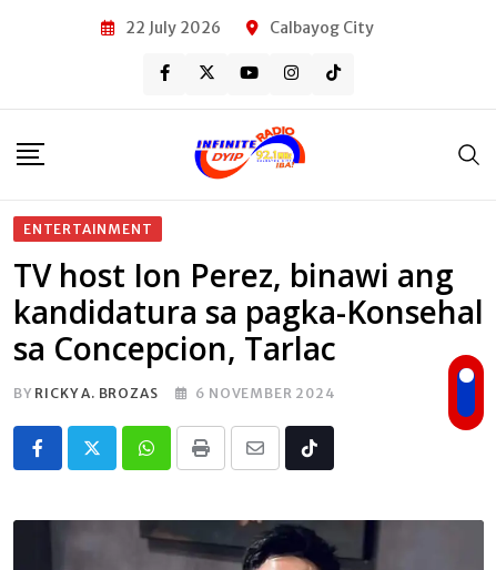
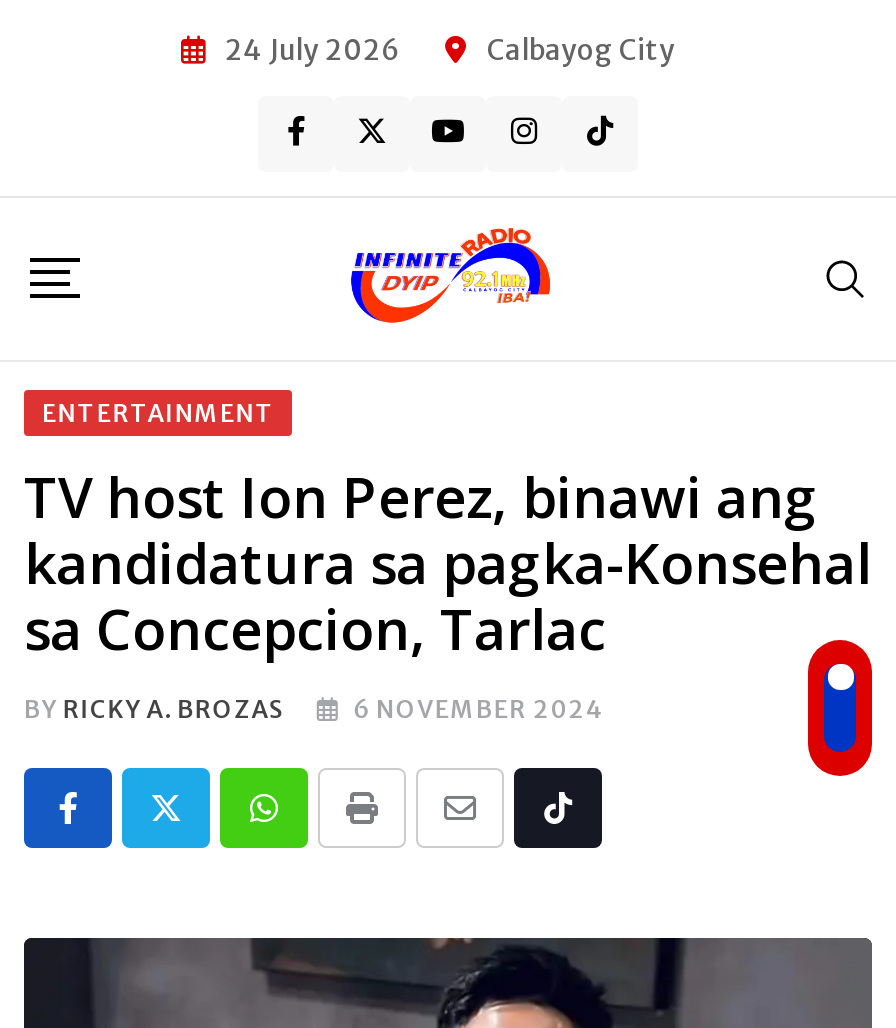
[125,17,221,37] 22 July 2026 -> [225,31,399,67] 24 July 2026

